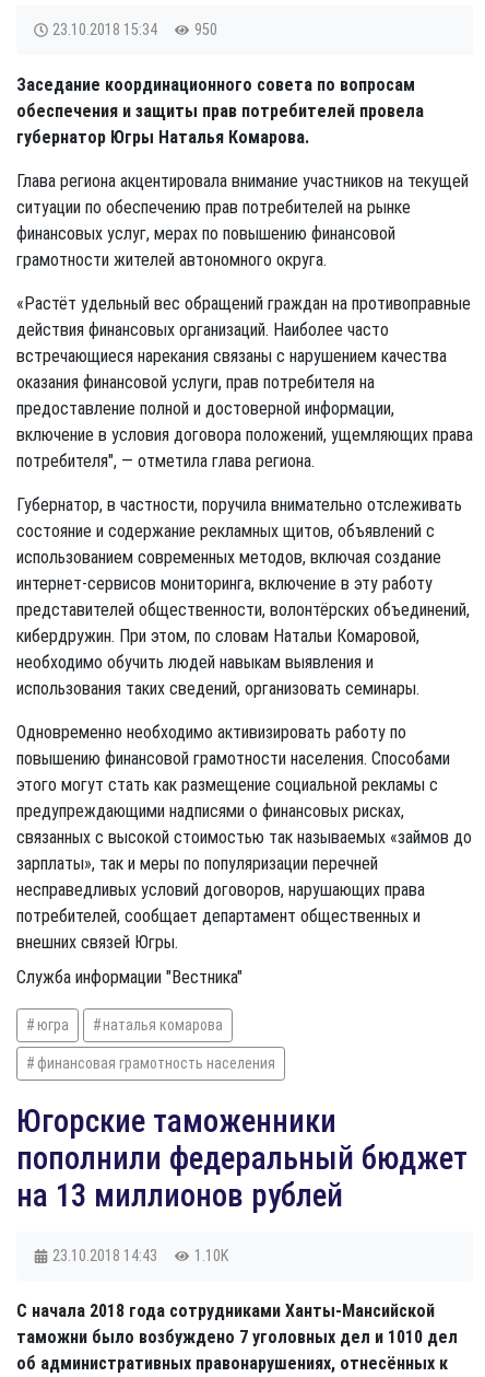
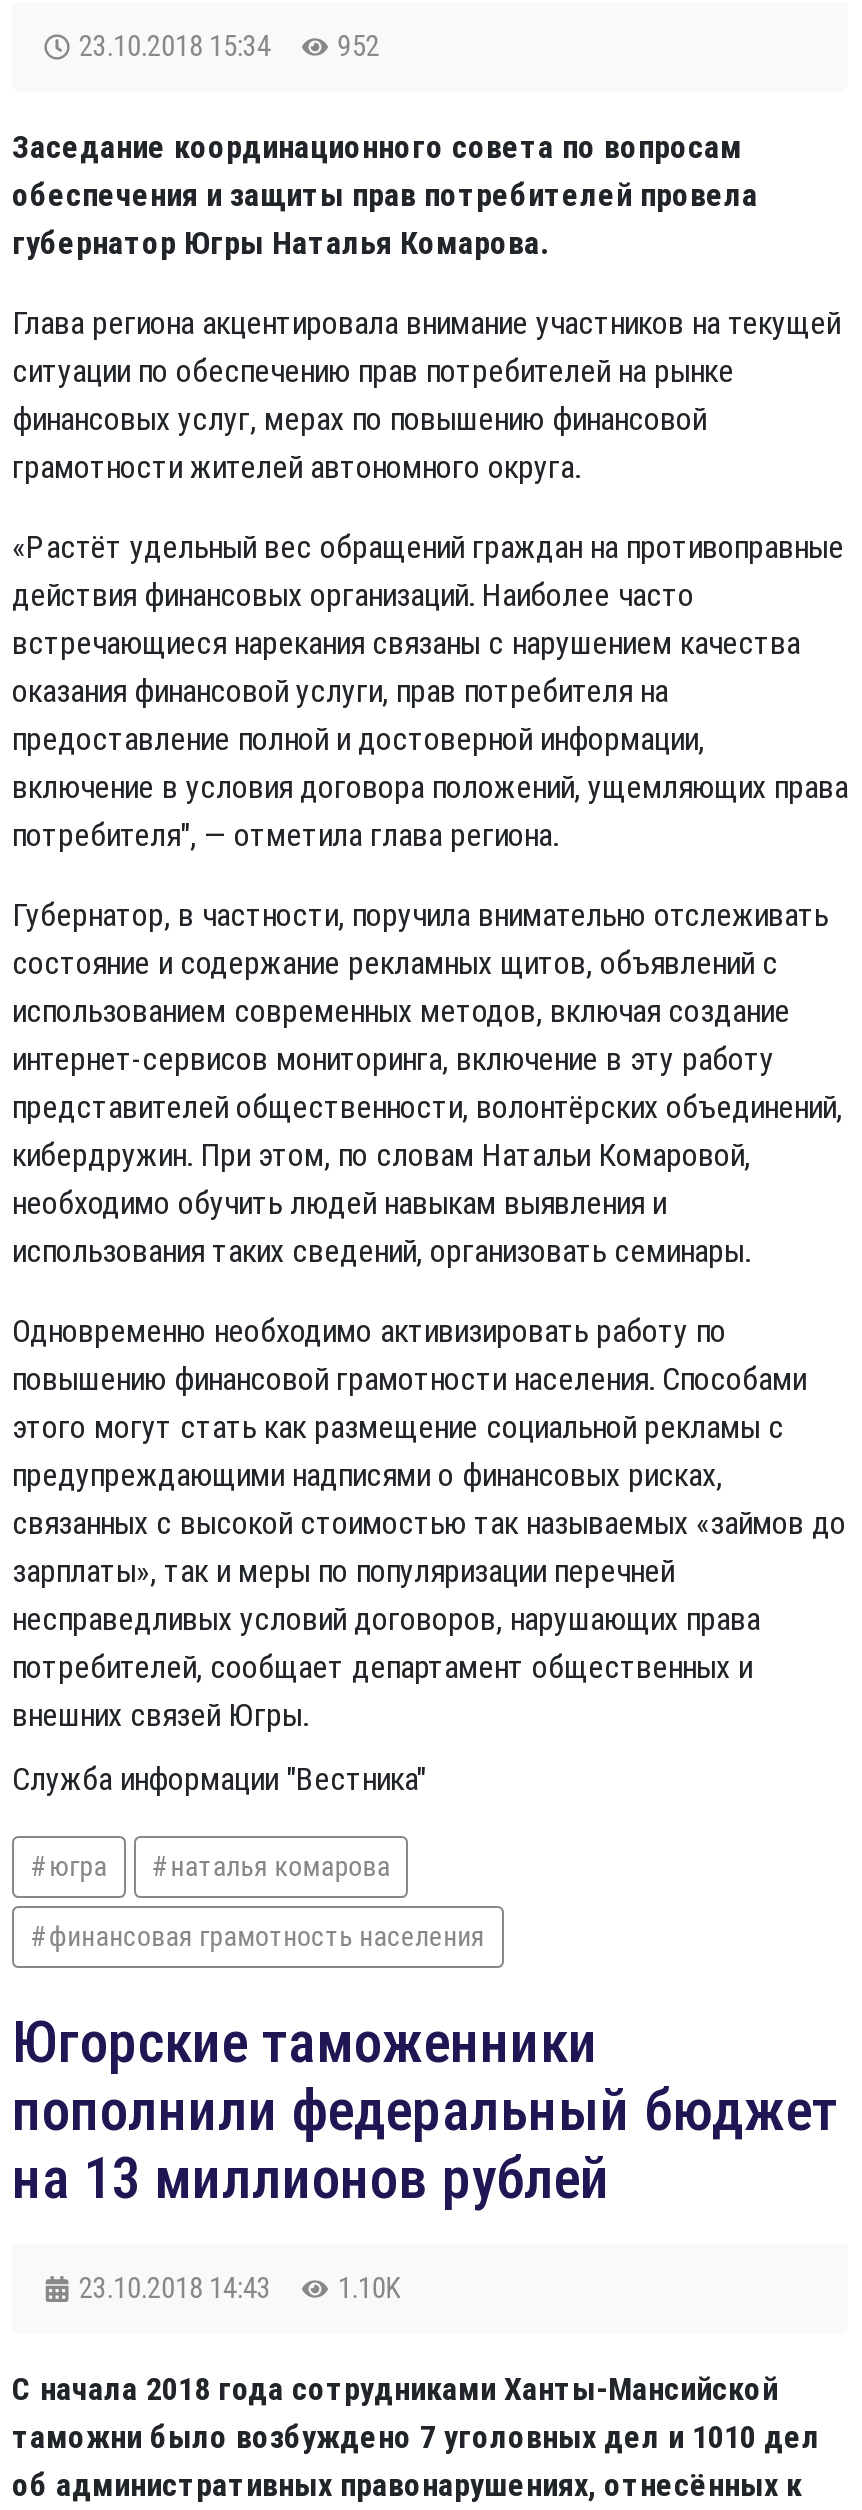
[53,21,217,39] 23.10.2018 15:34 950 -> [79,30,380,64] 23.10.2018 15:34 952

